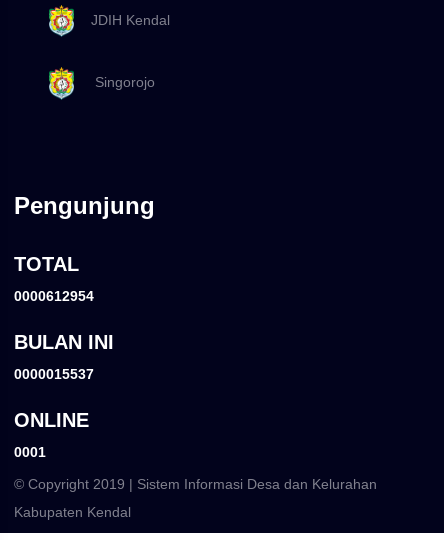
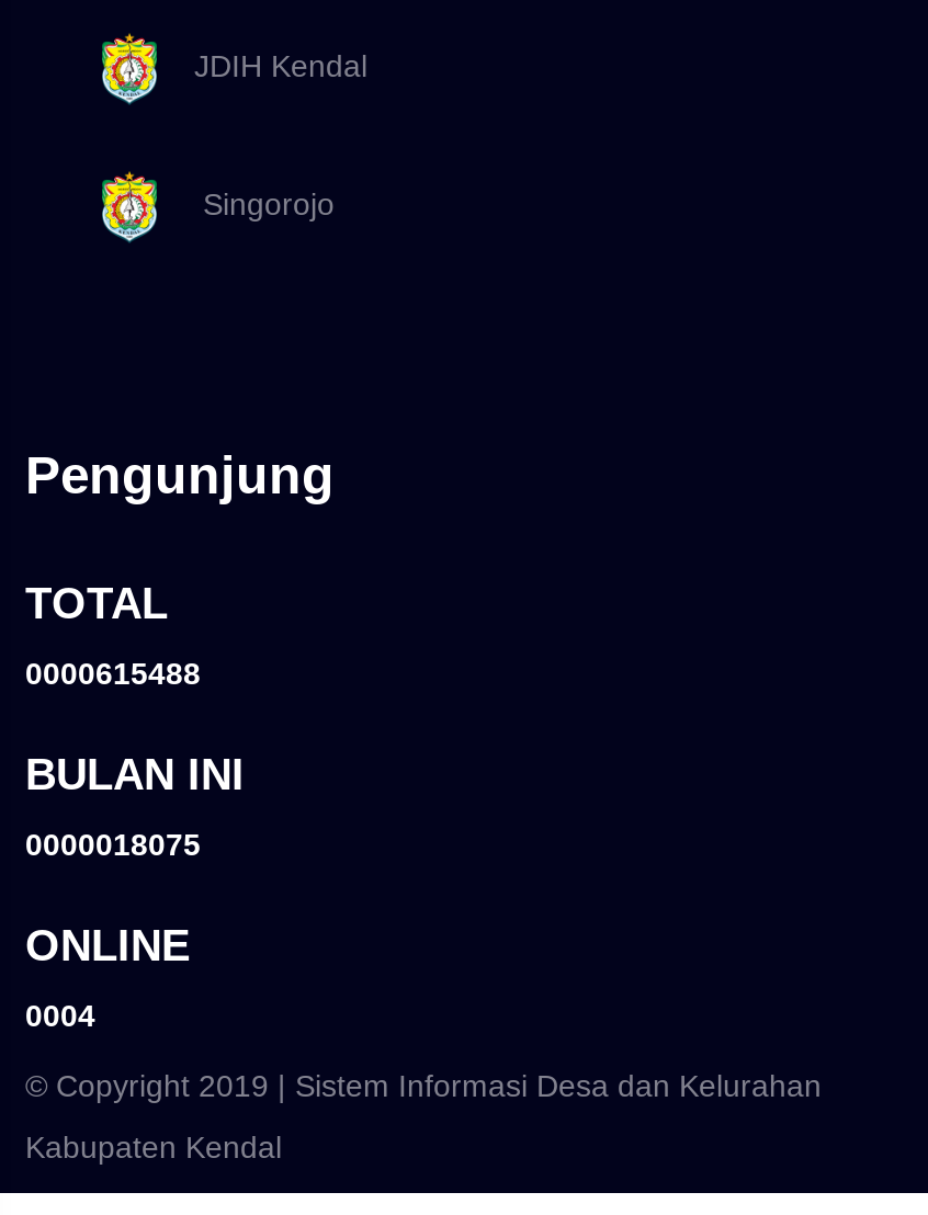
[14,288,94,304] 0000612954 -> [25,656,201,691] 0000615488
[14,366,94,382] 0000015537 -> [25,827,201,863] 0000018075
[14,444,46,460] 0001 -> [25,999,95,1034] 0004

